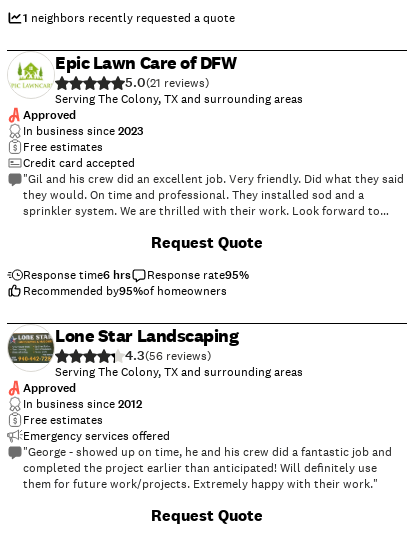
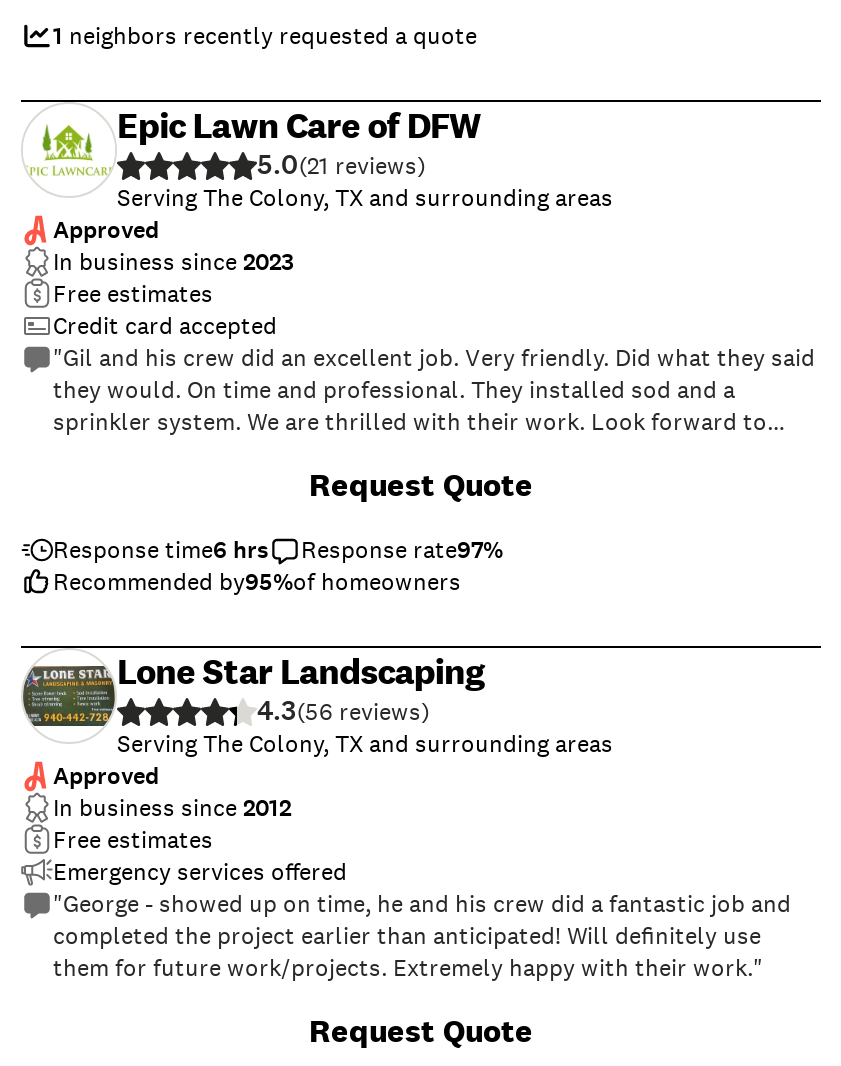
[147,267,249,283] Response rate95% -> [301,534,503,566] Response rate97%

